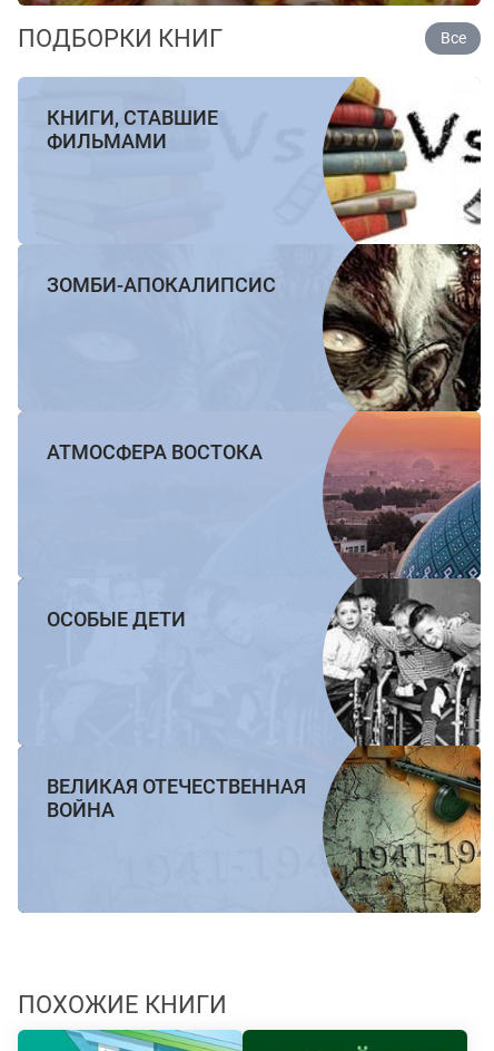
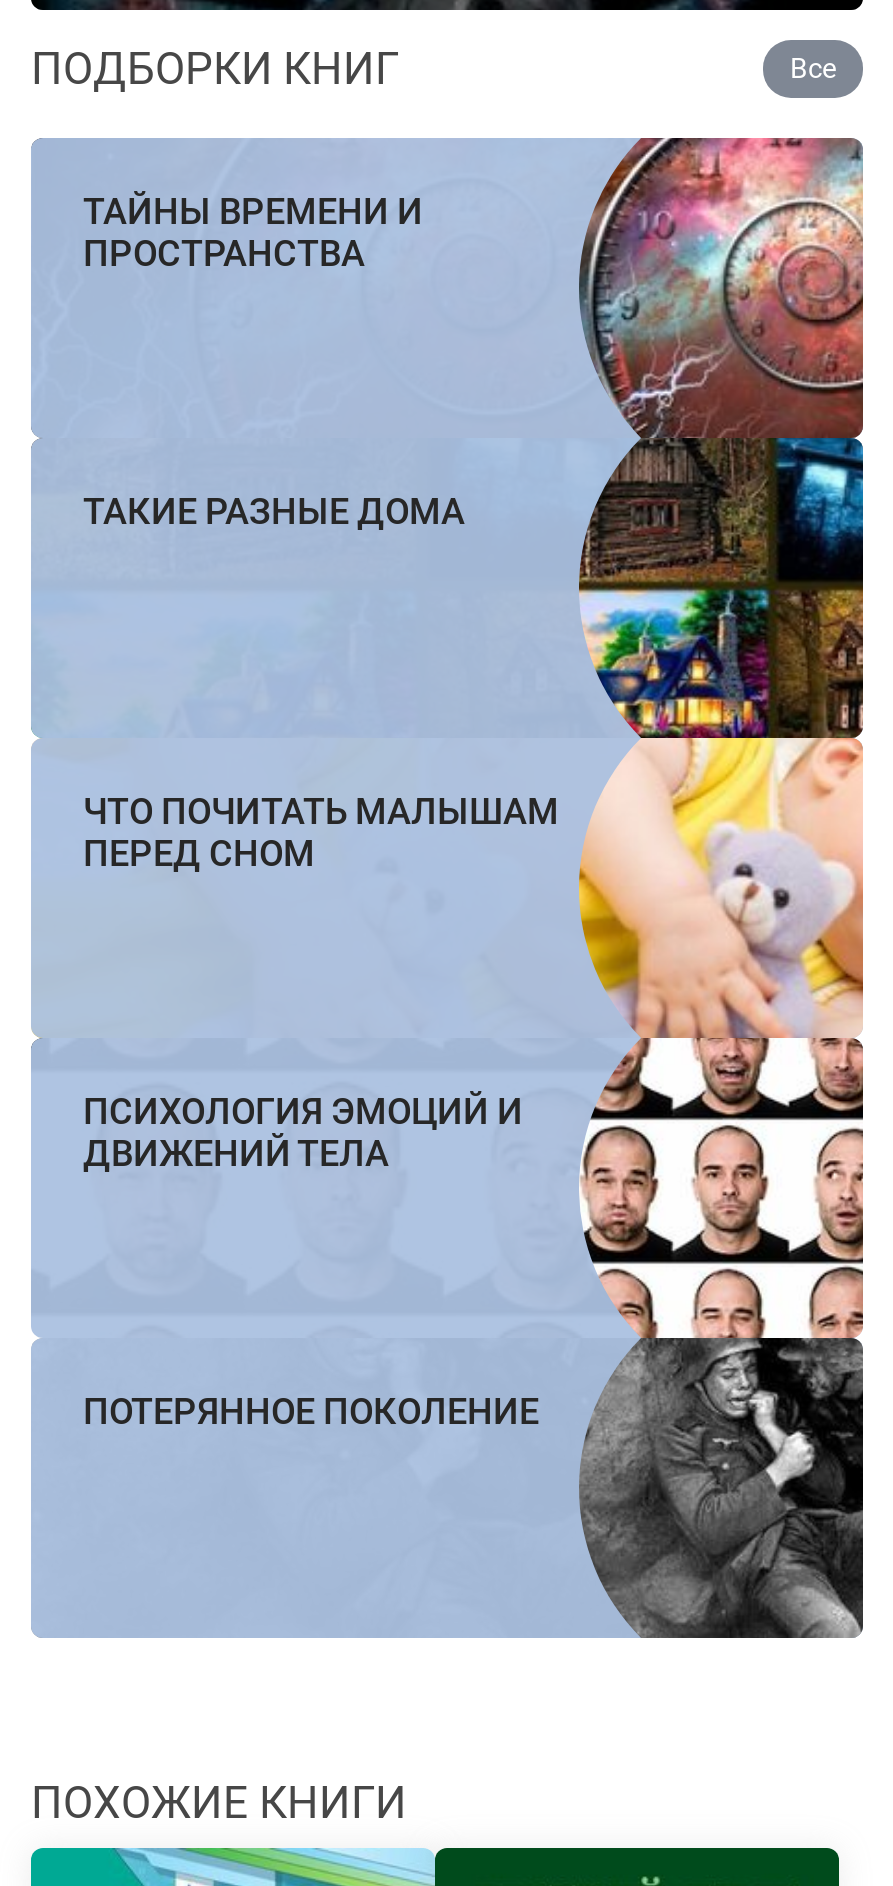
[47,76,482,913] [image] | ВЕЛИКАЯ ОТЕЧЕСТВЕННАЯ | ВОЙНА -> [83,136,865,1638] [image] | ПОТЕРЯННОЕ ПОКОЛЕНИЕ
[47,105,218,152] КНИГИ, СТАВШИЕ | ФИЛЬМАМИ -> [83,189,423,273] ТАЙНЫ ВРЕМЕНИ И | ПРОСТРАНСТВА
[47,273,276,296] ЗОМБИ-АПОКАЛИПСИС -> [83,489,465,531] ТАКИЕ РАЗНЫЕ ДОМА
[47,440,263,463] АТМОСФЕРА ВОСТОКА -> [83,789,559,873] ЧТО ПОЧИТАТЬ МАЛЫШАМ | ПЕРЕД СНОМ
[47,607,186,630] ОСОБЫЕ ДЕТИ -> [83,1089,523,1173] ПСИХОЛОГИЯ ЭМОЦИЙ И | ДВИЖЕНИЙ ТЕЛА

